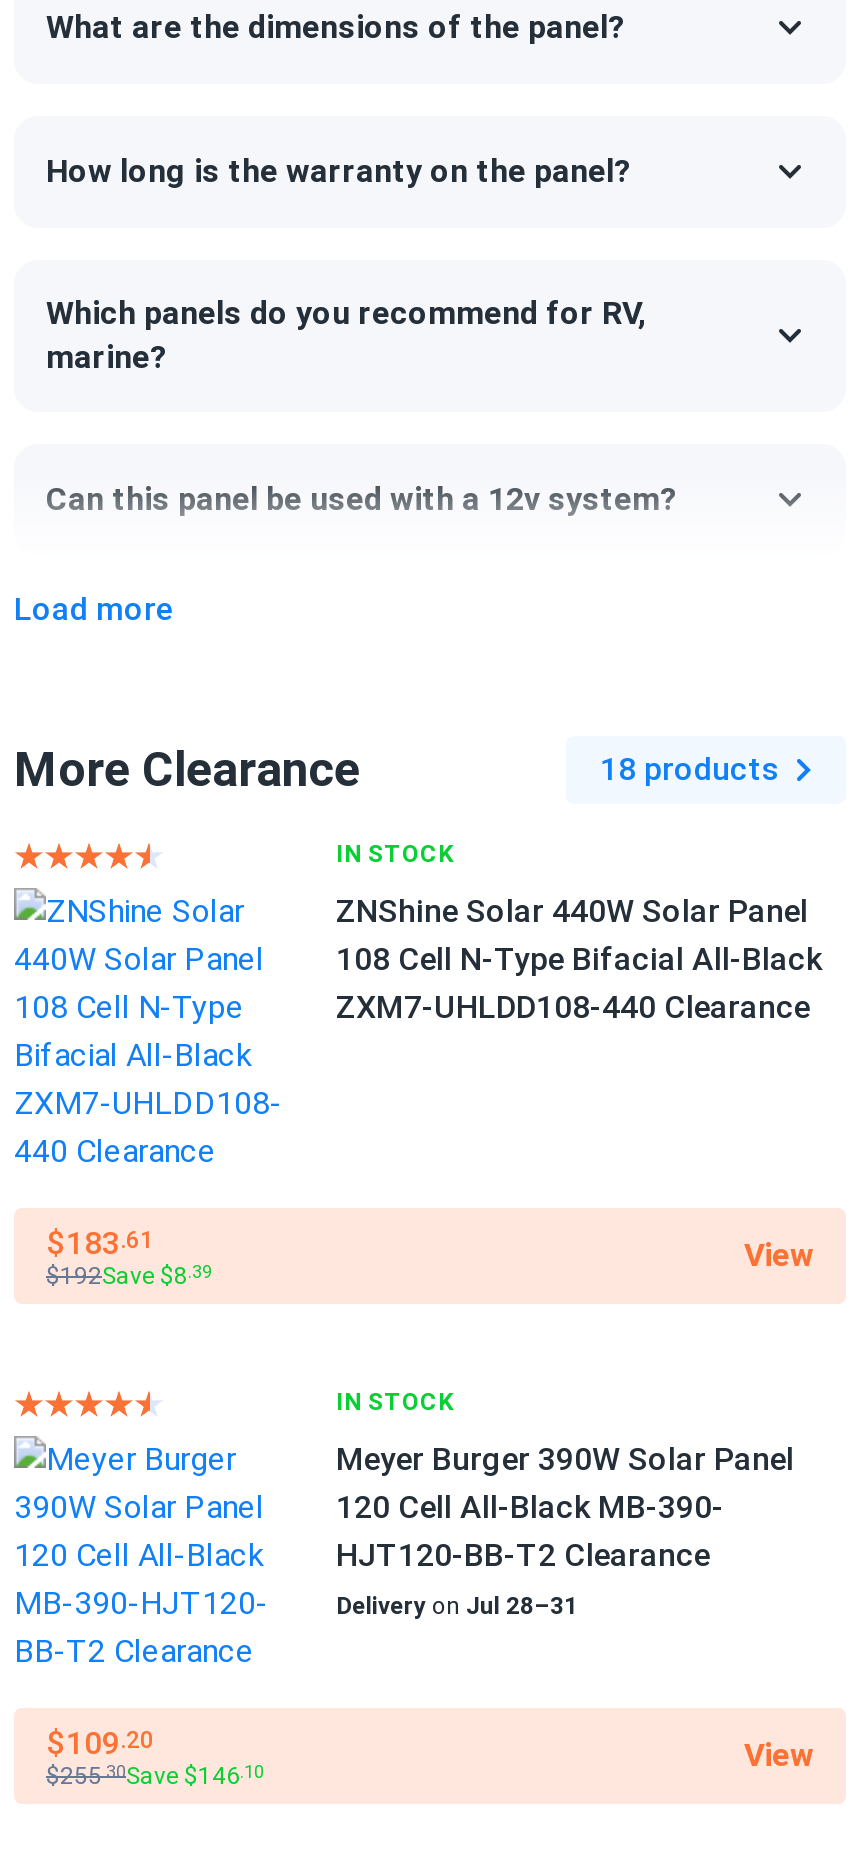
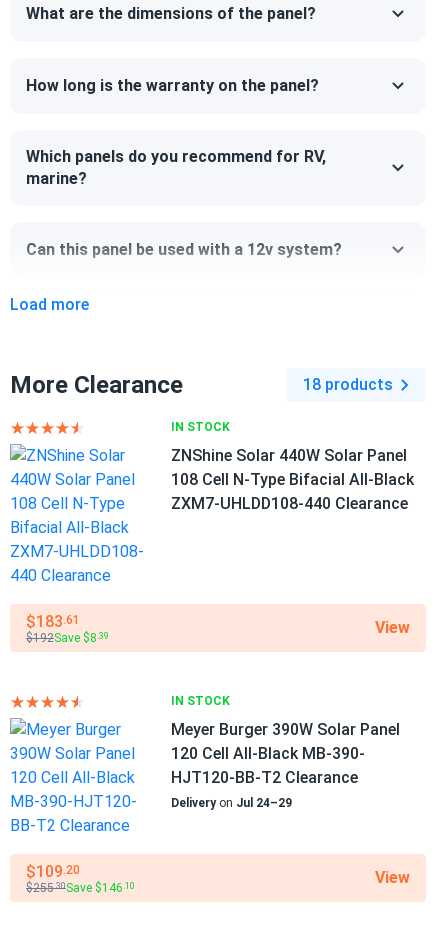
[336,1592,578,1620] Delivery on Jul 28–31 -> [171,796,292,810] Delivery on Jul 24–29

